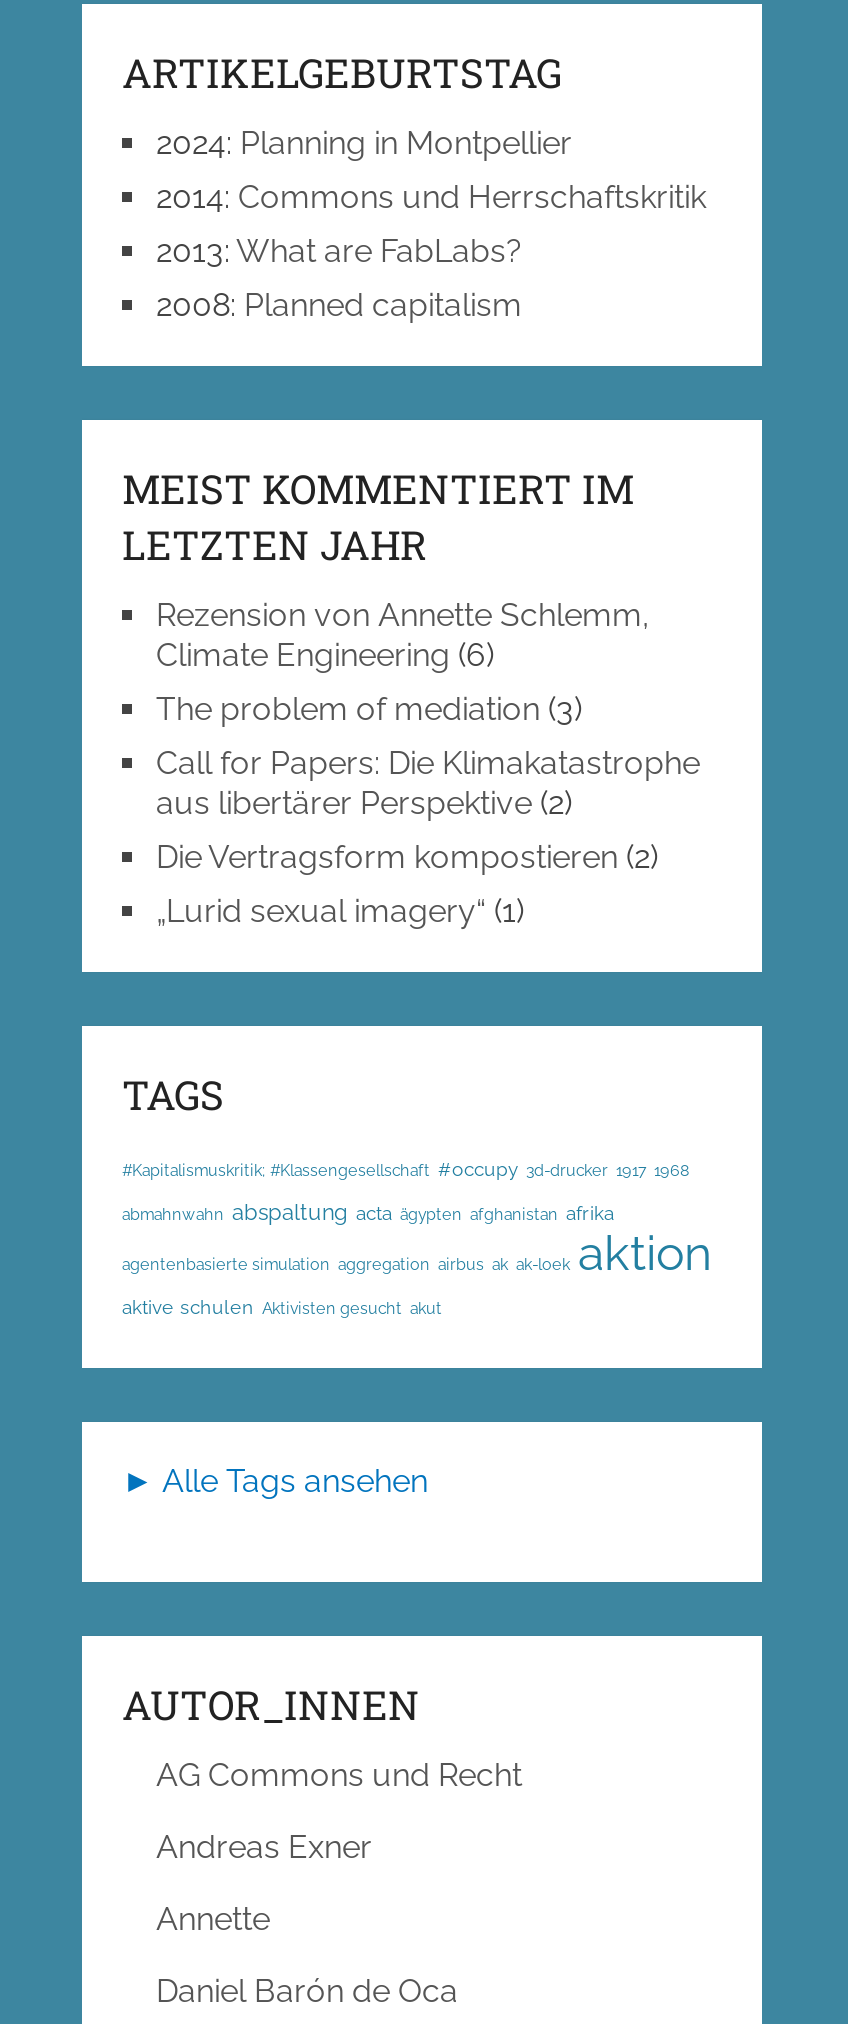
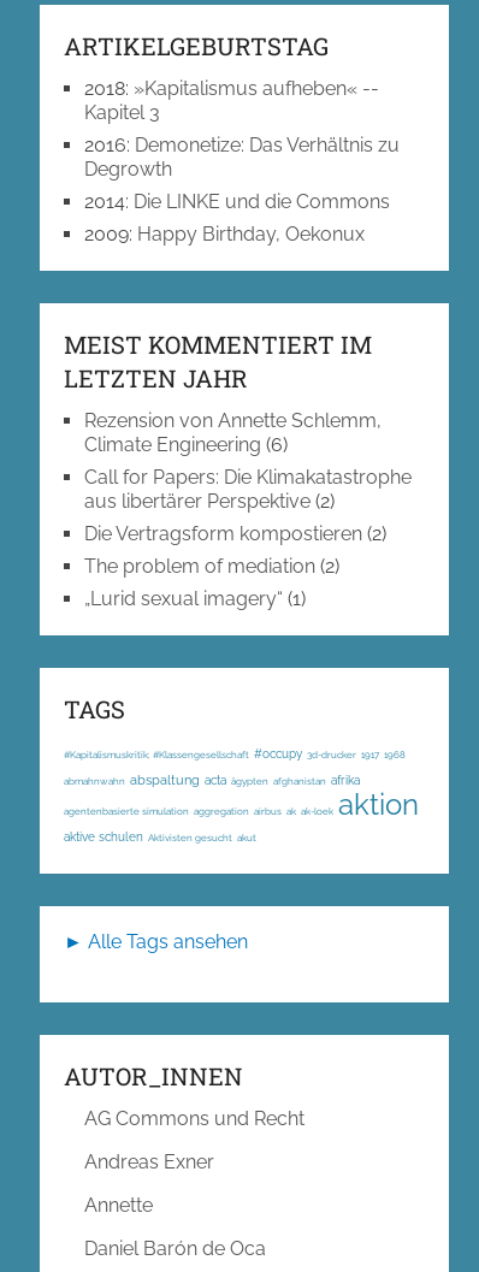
[156,125,706,325] 2024: Planning in Montpellier | 2014: Commons und Herrschaftskritik | 2013: What are FabLabs? | 2008: Planned capitalism -> [84,77,400,246] 2018:»Kapitalismus aufheben« -- | Kapitel 3 | 2016: Demonetize: Das Verhältnis zu | Degrowth | 2014: Die LINKE und die Commons | 2009: Happy Birthday, Oekonux
[156,691,582,729] The problem of mediation (3) -> none
none -> [84,555,339,578] The problem of mediation (2)

